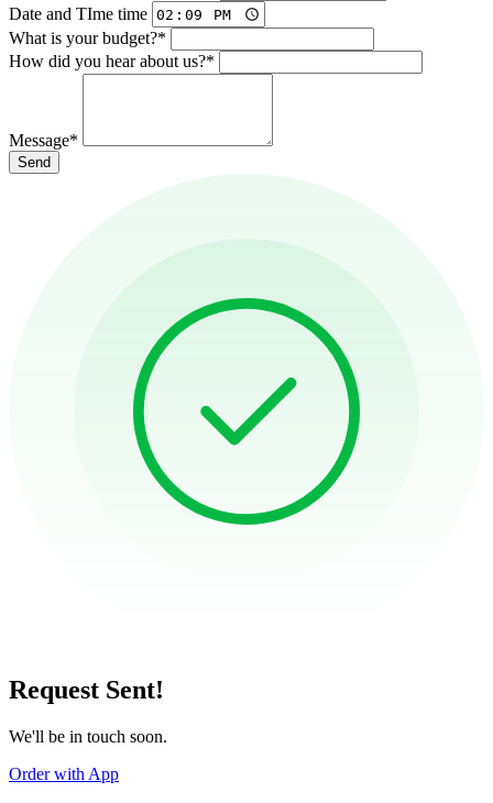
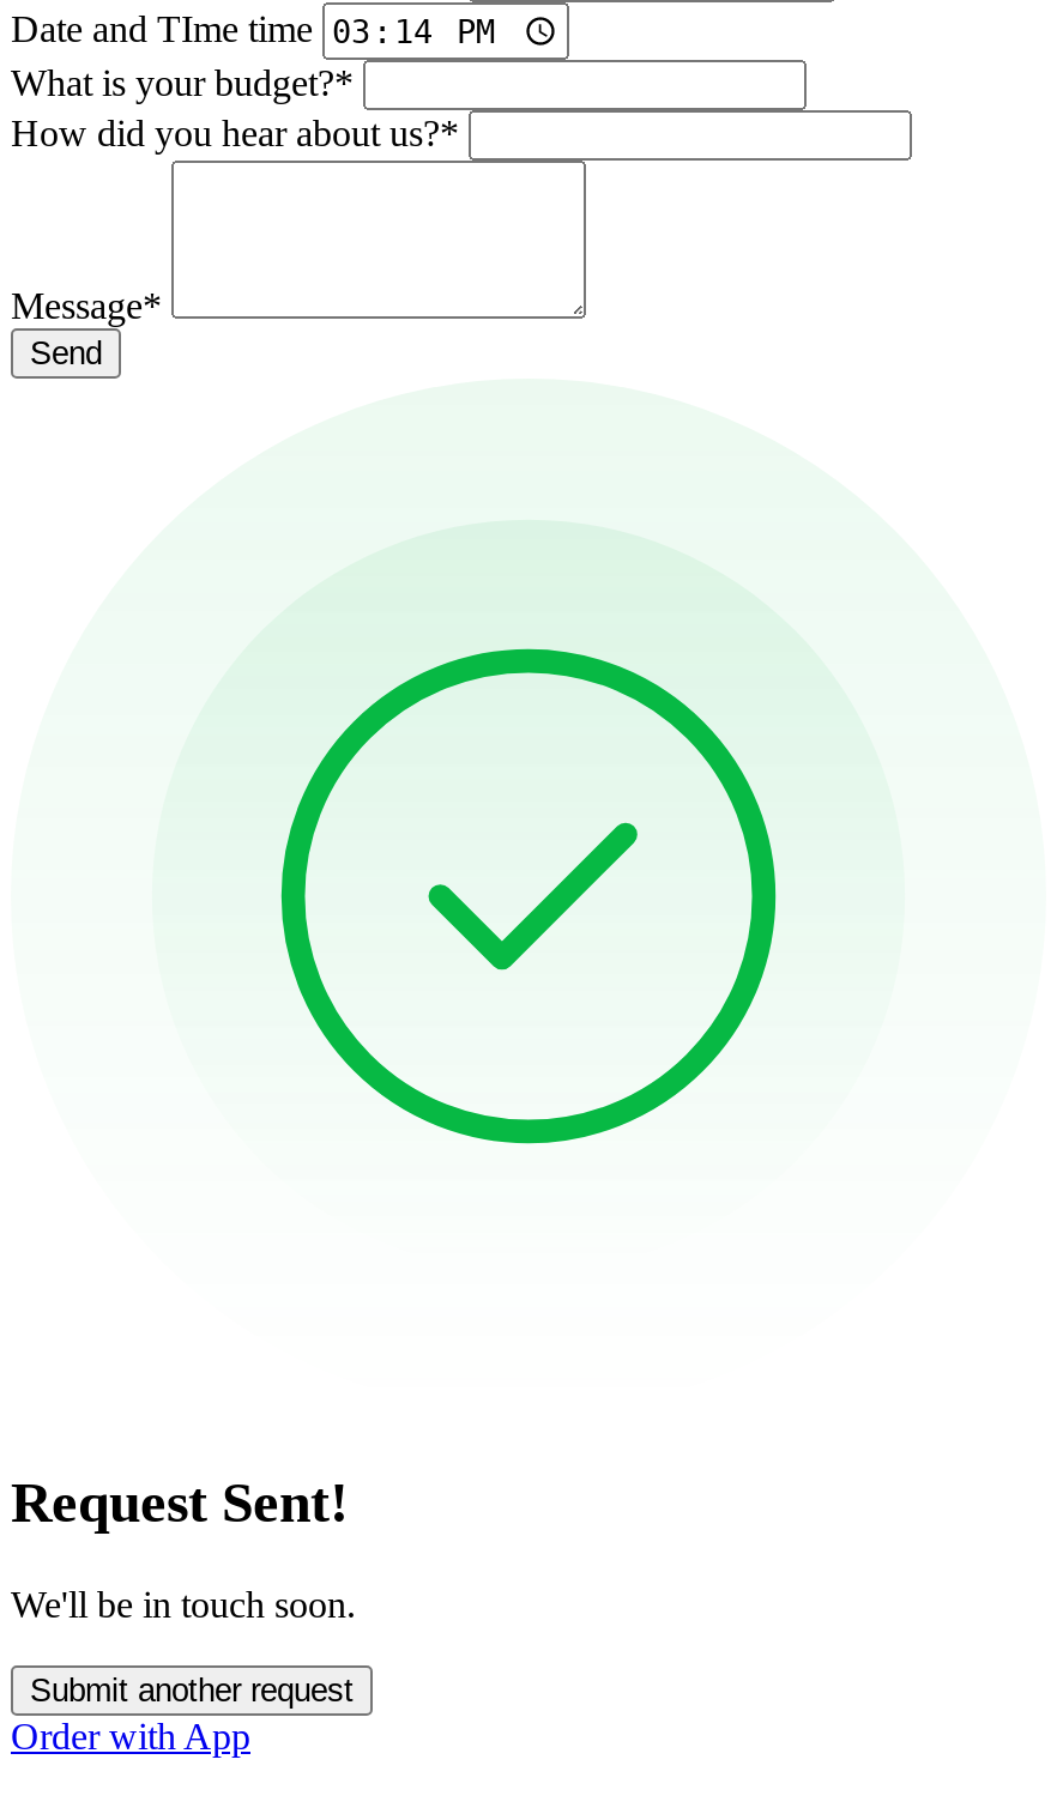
none -> [30,1673,354,1709] Submit another request

